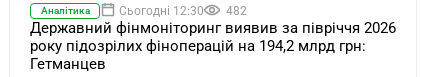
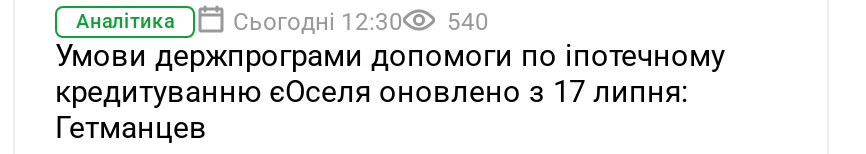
[30,4,396,55] 482 | Державний фінмоніторинг виявив за півріччя 2026 | року підозрілих фіноперацій на 194,2 млрд грн: -> [55,8,725,110] 540 | Умови держпрограми допомоги по іпотечному | кредитуванню єОселя оновлено з 17 липня:

